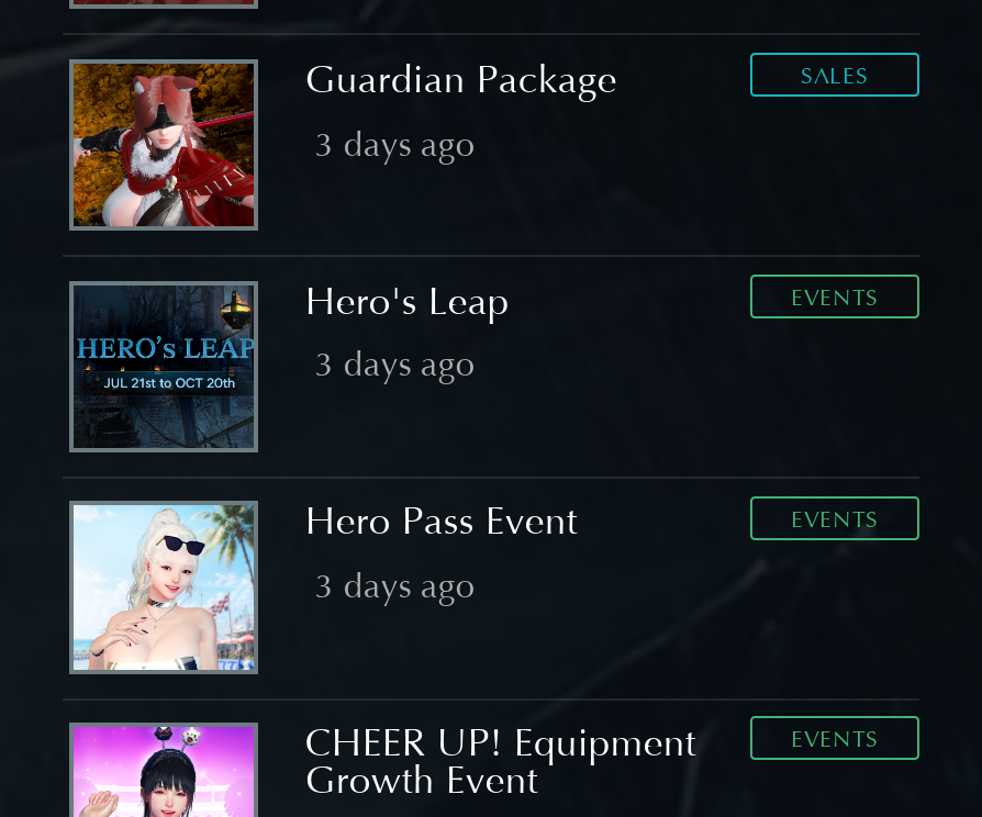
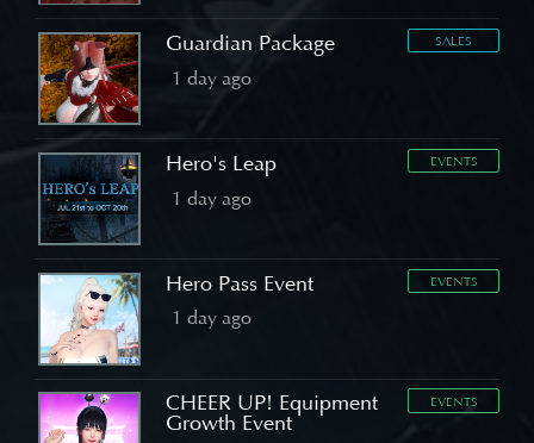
[315,122,475,164] 3 days ago -> [172,66,251,89] 1 day ago
[315,344,475,385] 3 days ago -> [172,186,251,209] 1 day ago
[315,565,475,607] 3 days ago -> [172,306,251,329] 1 day ago

